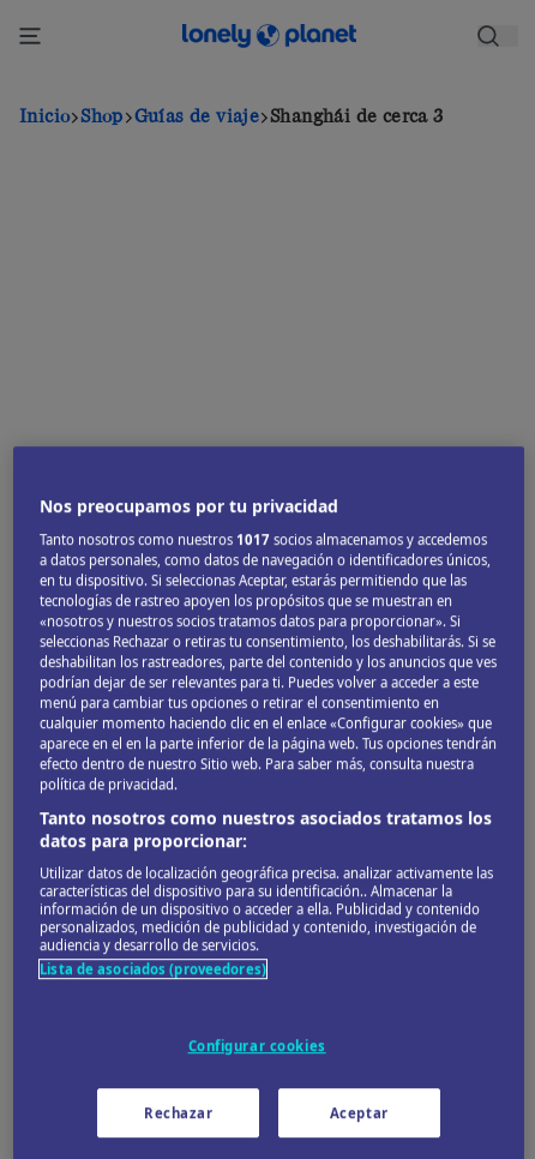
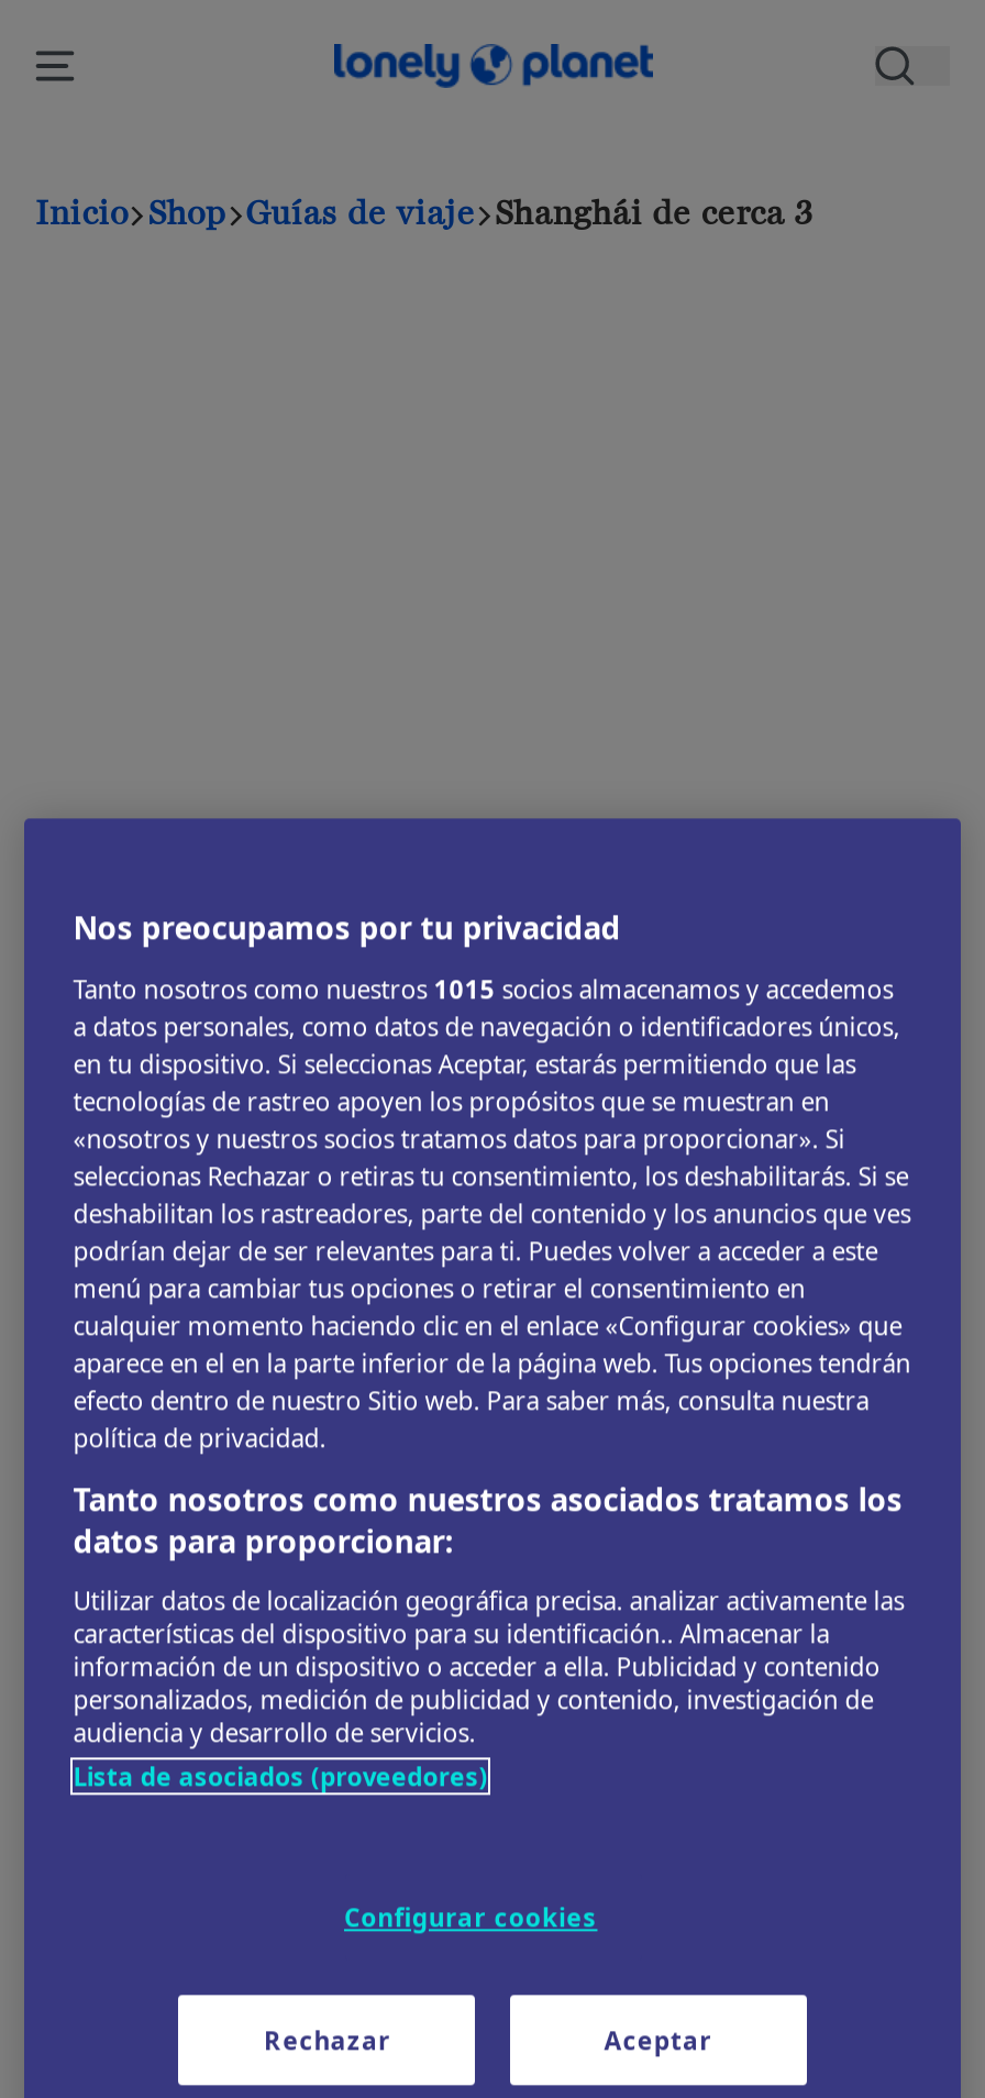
[40,531,487,549] Tanto nosotros como nuestros 1017 socios almacenamos y accedemos -> [73,973,893,1006] Tanto nosotros como nuestros 1015 socios almacenamos y accedemos

